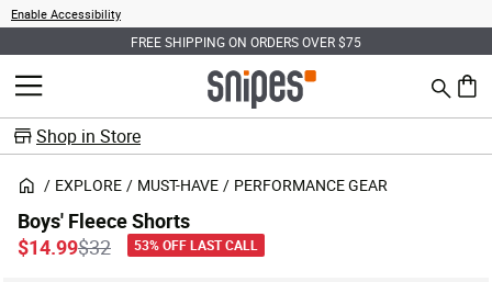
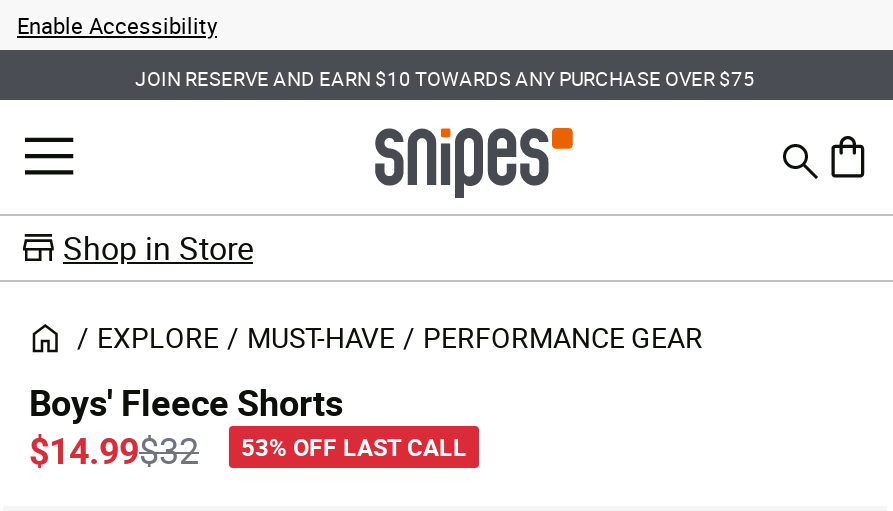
[131,32,361,50] FREE SHIPPING ON ORDERS OVER $75 -> [135,63,755,91] JOIN RESERVE AND EARN $10 TOWARDS ANY PURCHASE OVER $75

